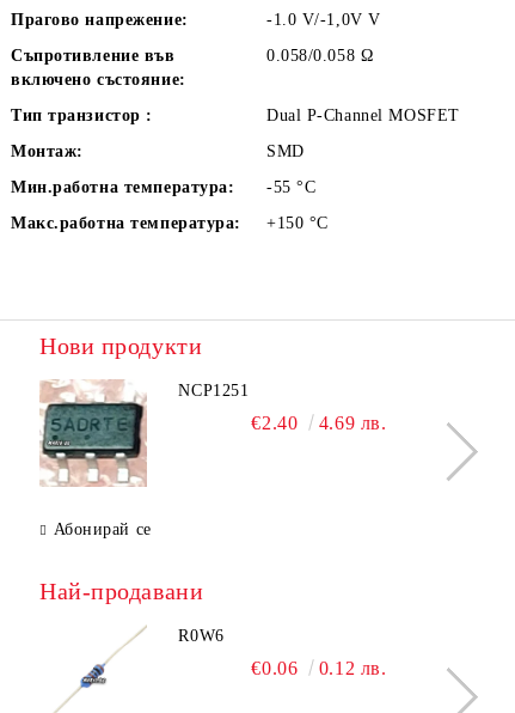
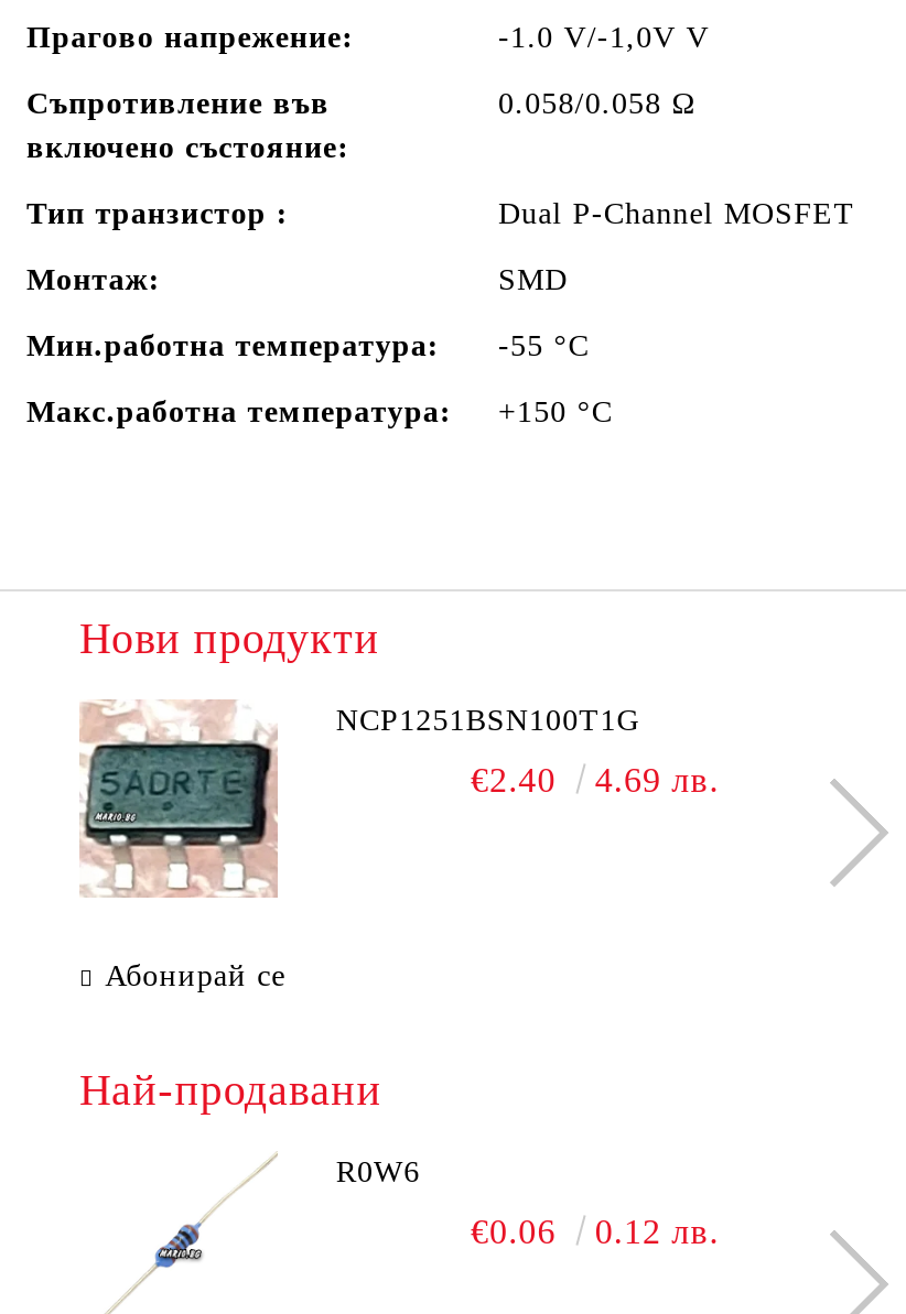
[179,382,249,400] NCP1251 -> [336,704,640,737] NCP1251BSN100T1G

